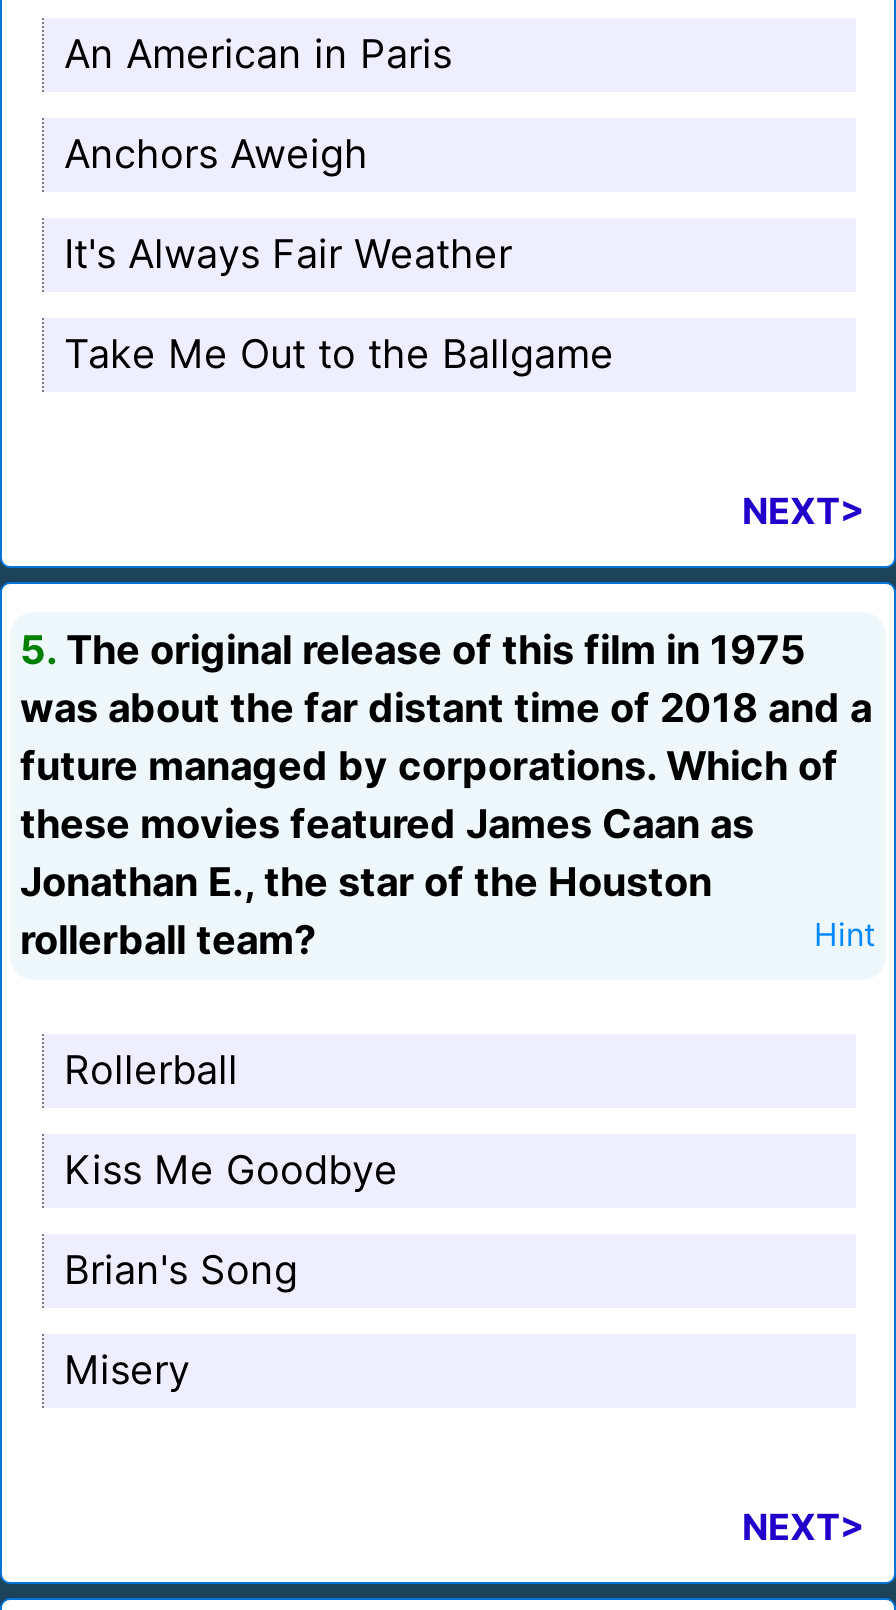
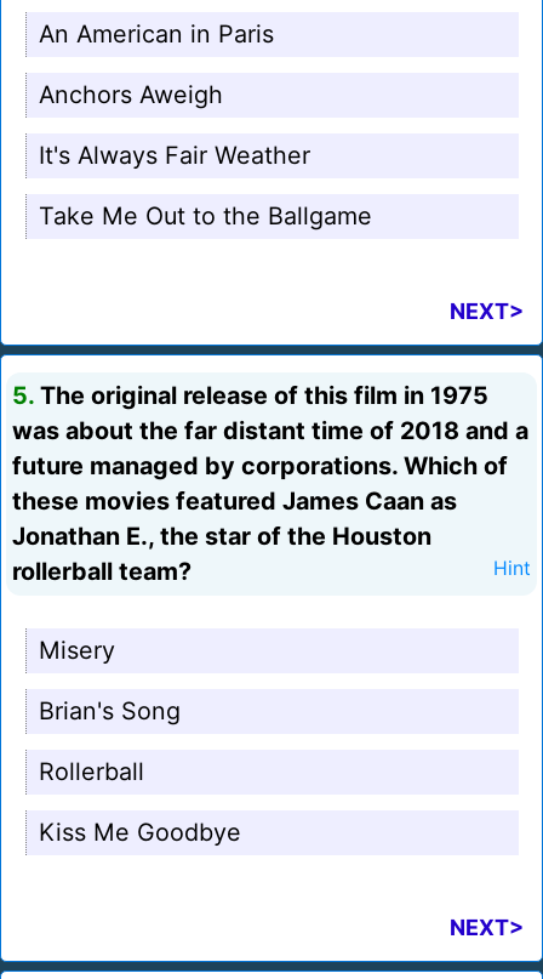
moved [64,1046,398,1194] -> [39,757,241,847]: Rollerball | Kiss Me Goodbye
moved [64,1246,298,1394] -> [39,636,181,725]: Misery | Brian's Song

